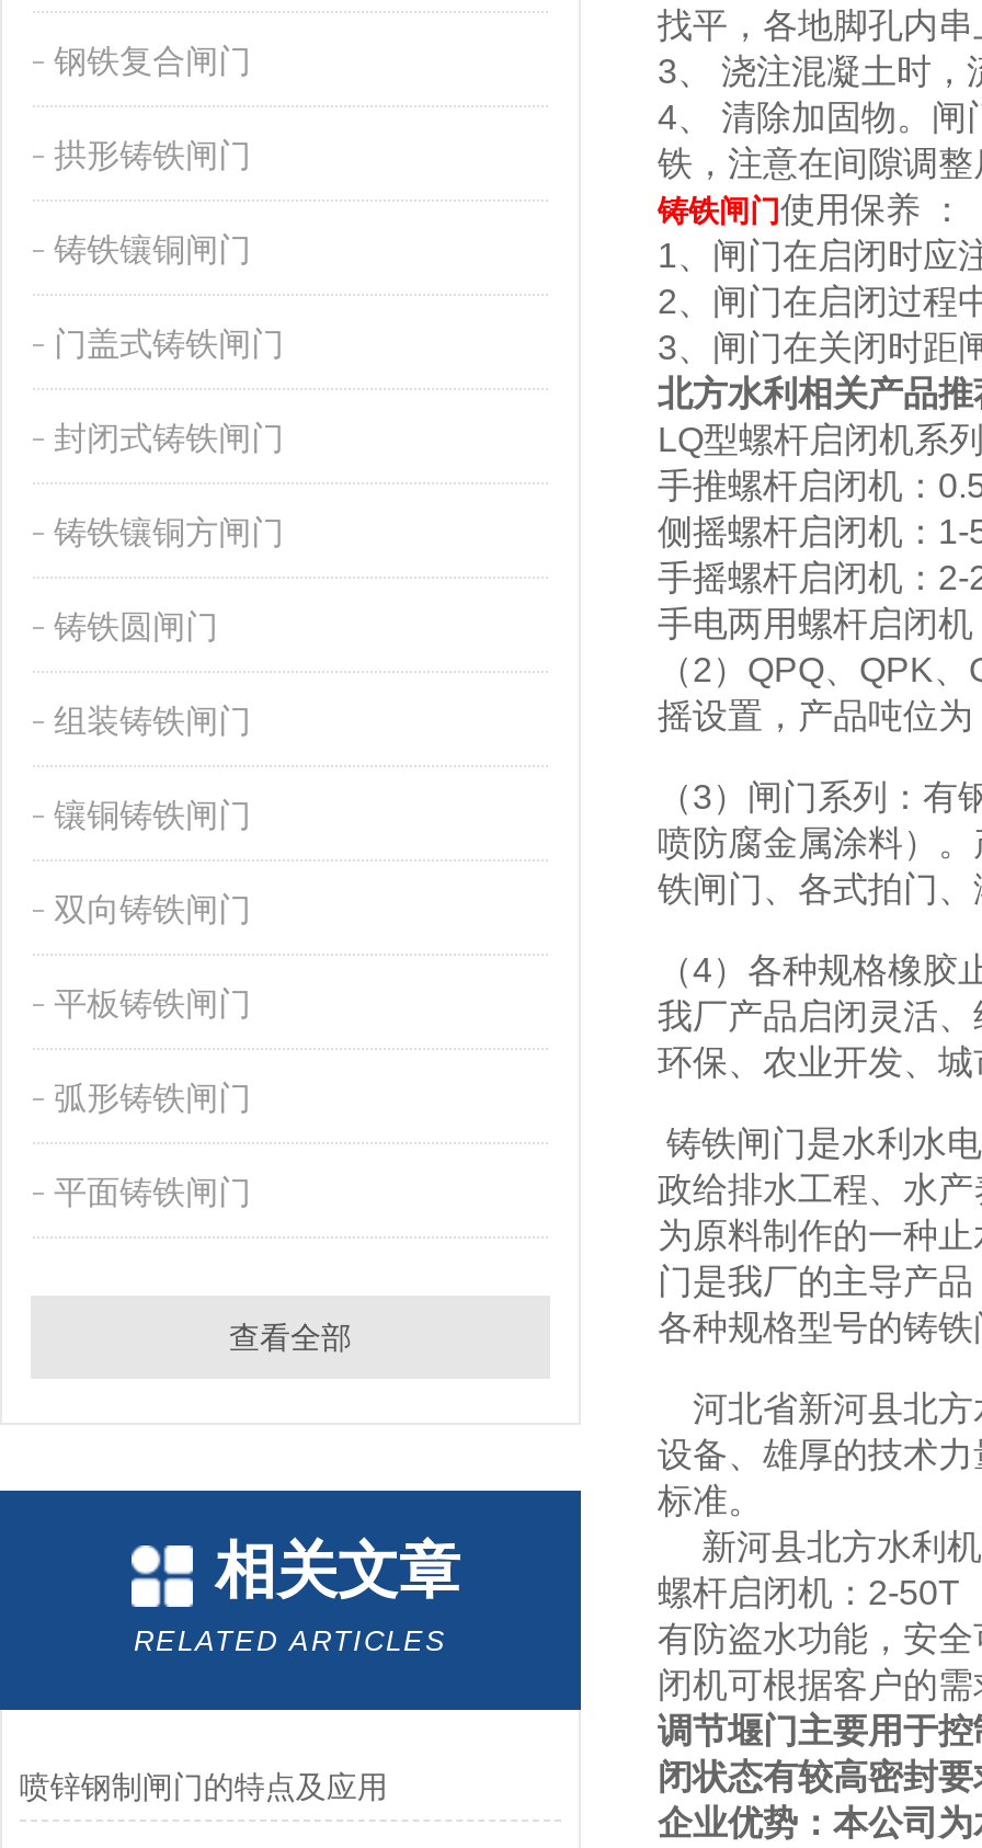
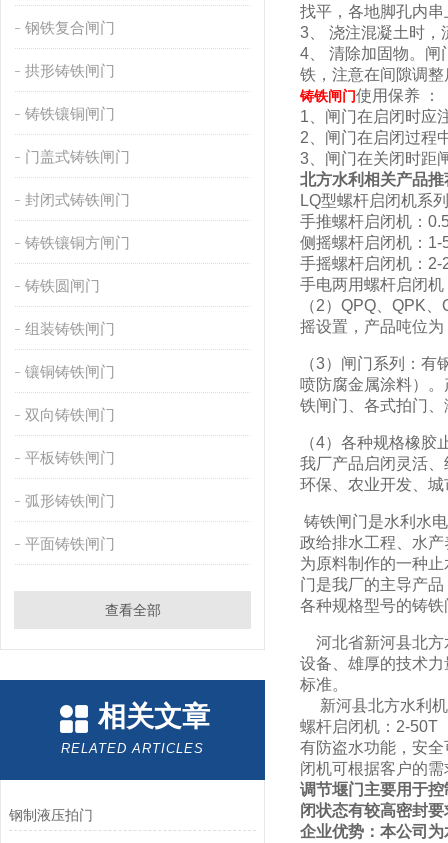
[20,1769,388,1804] 喷锌钢制闸门的特点及应用 -> [9,807,93,823] 钢制液压拍门

